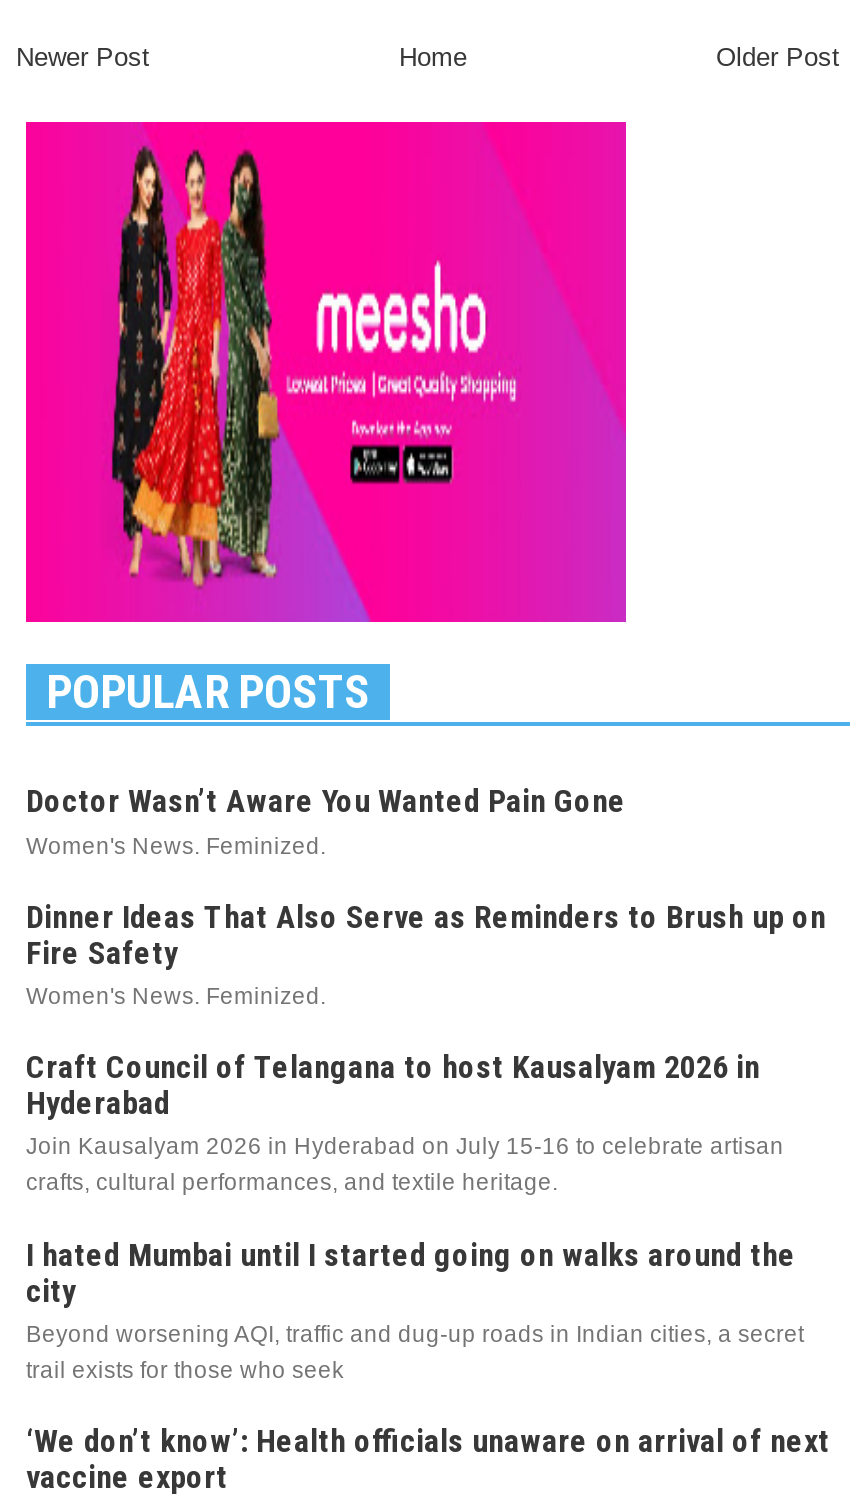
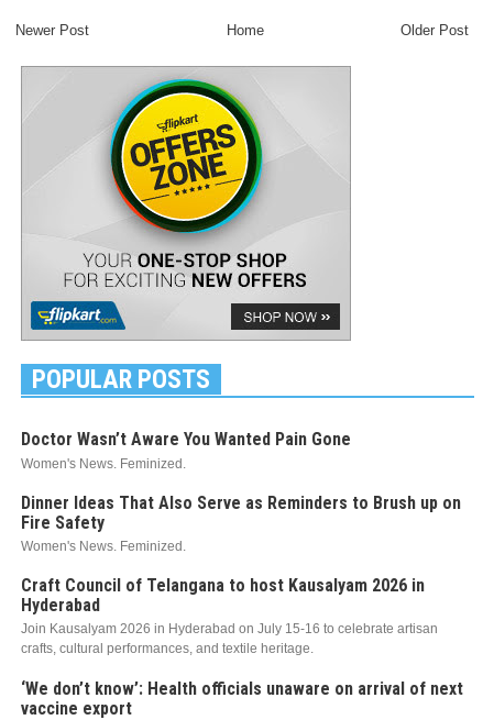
[24,120,628,624] [image] -> [21,66,351,341] [image]
[26,1235,804,1381] I hated Mumbai until I started going on walks around the | city | Beyond worsening AQI, traffic and dug-up roads in Indian cities, a secret | trail exists for those who seek -> none

